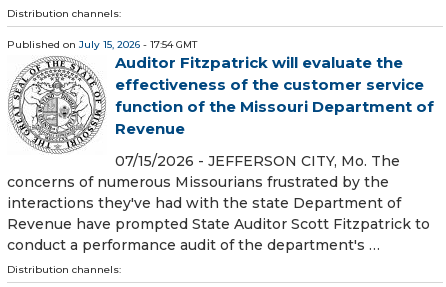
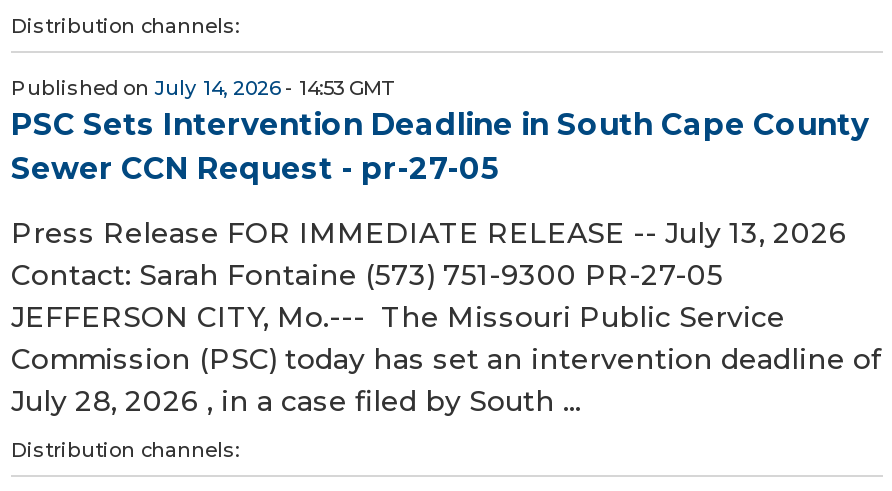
[7,38,434,138] Published on July 15, 2026 - 17:54 GMT | Auditor Fitzpatrick will evaluate the | effectiveness of the customer service | function of the Missouri Department of | Revenue -> [11,74,869,186] Published on July 14, 2026 - 14:53 GMT | PSC Sets Intervention Deadline in South Cape County | Sewer CCN Request - pr-27-05
[7,152,430,254] 07/15/2026 - JEFFERSON CITY, Mo. The | concerns of numerous Missourians frustrated by the | interactions they've had with the state Department of | Revenue have prompted State Auditor Scott Fitzpatrick to | conduct a performance audit of the department's … -> [11,215,881,419] Press Release FOR IMMEDIATE RELEASE -- July 13, 2026 | Contact: Sarah Fontaine (573) 751-9300 PR-27-05 | JEFFERSON CITY, Mo.--- The Missouri Public Service | Commission (PSC) today has set an intervention deadline of | July 28, 2026 , in a case filed by South …

